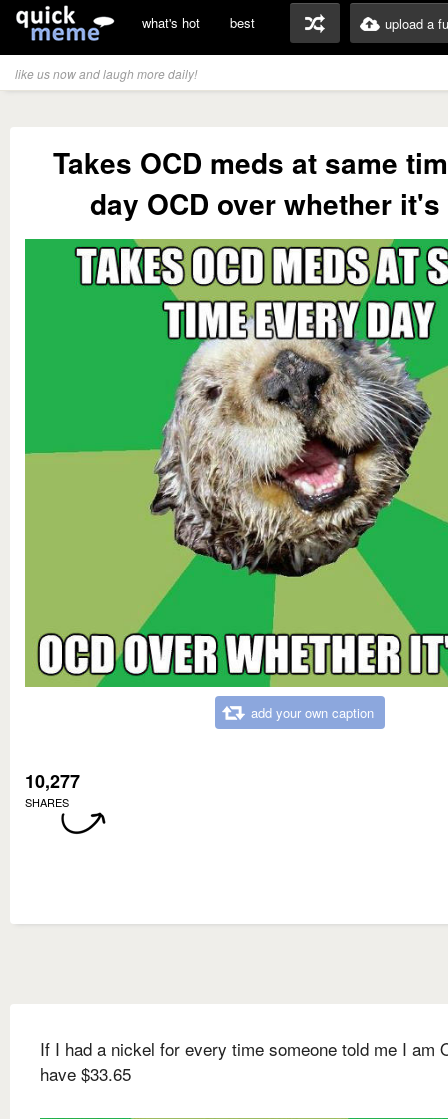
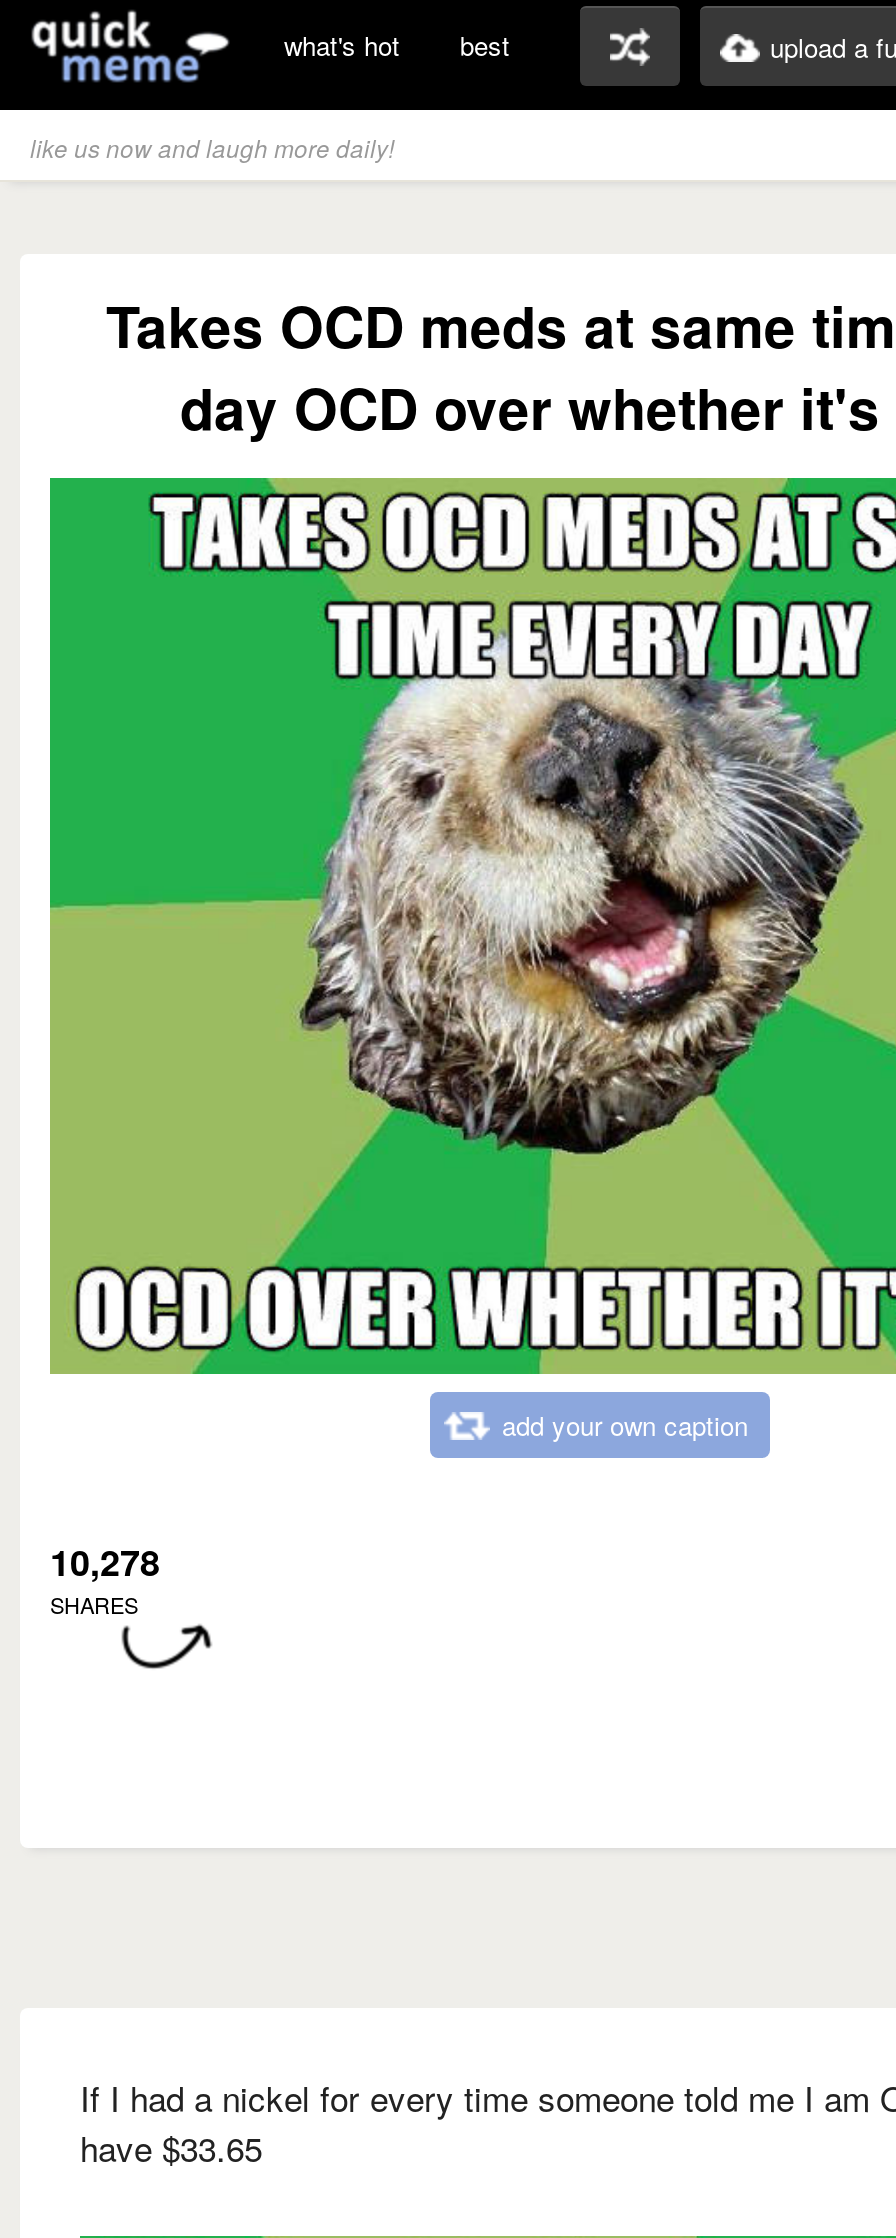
[25,768,80,794] 10,277 -> [50,1536,160,1588] 10,278

